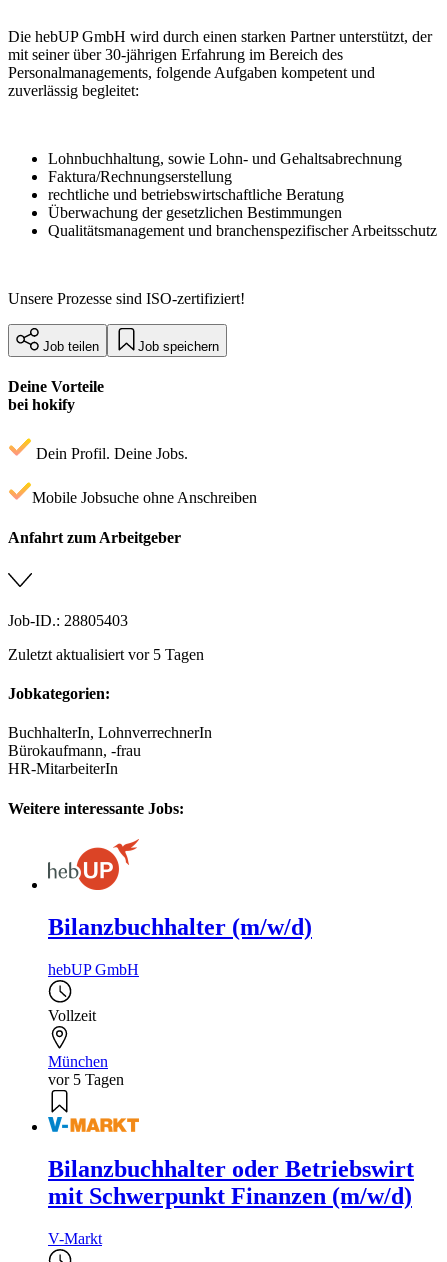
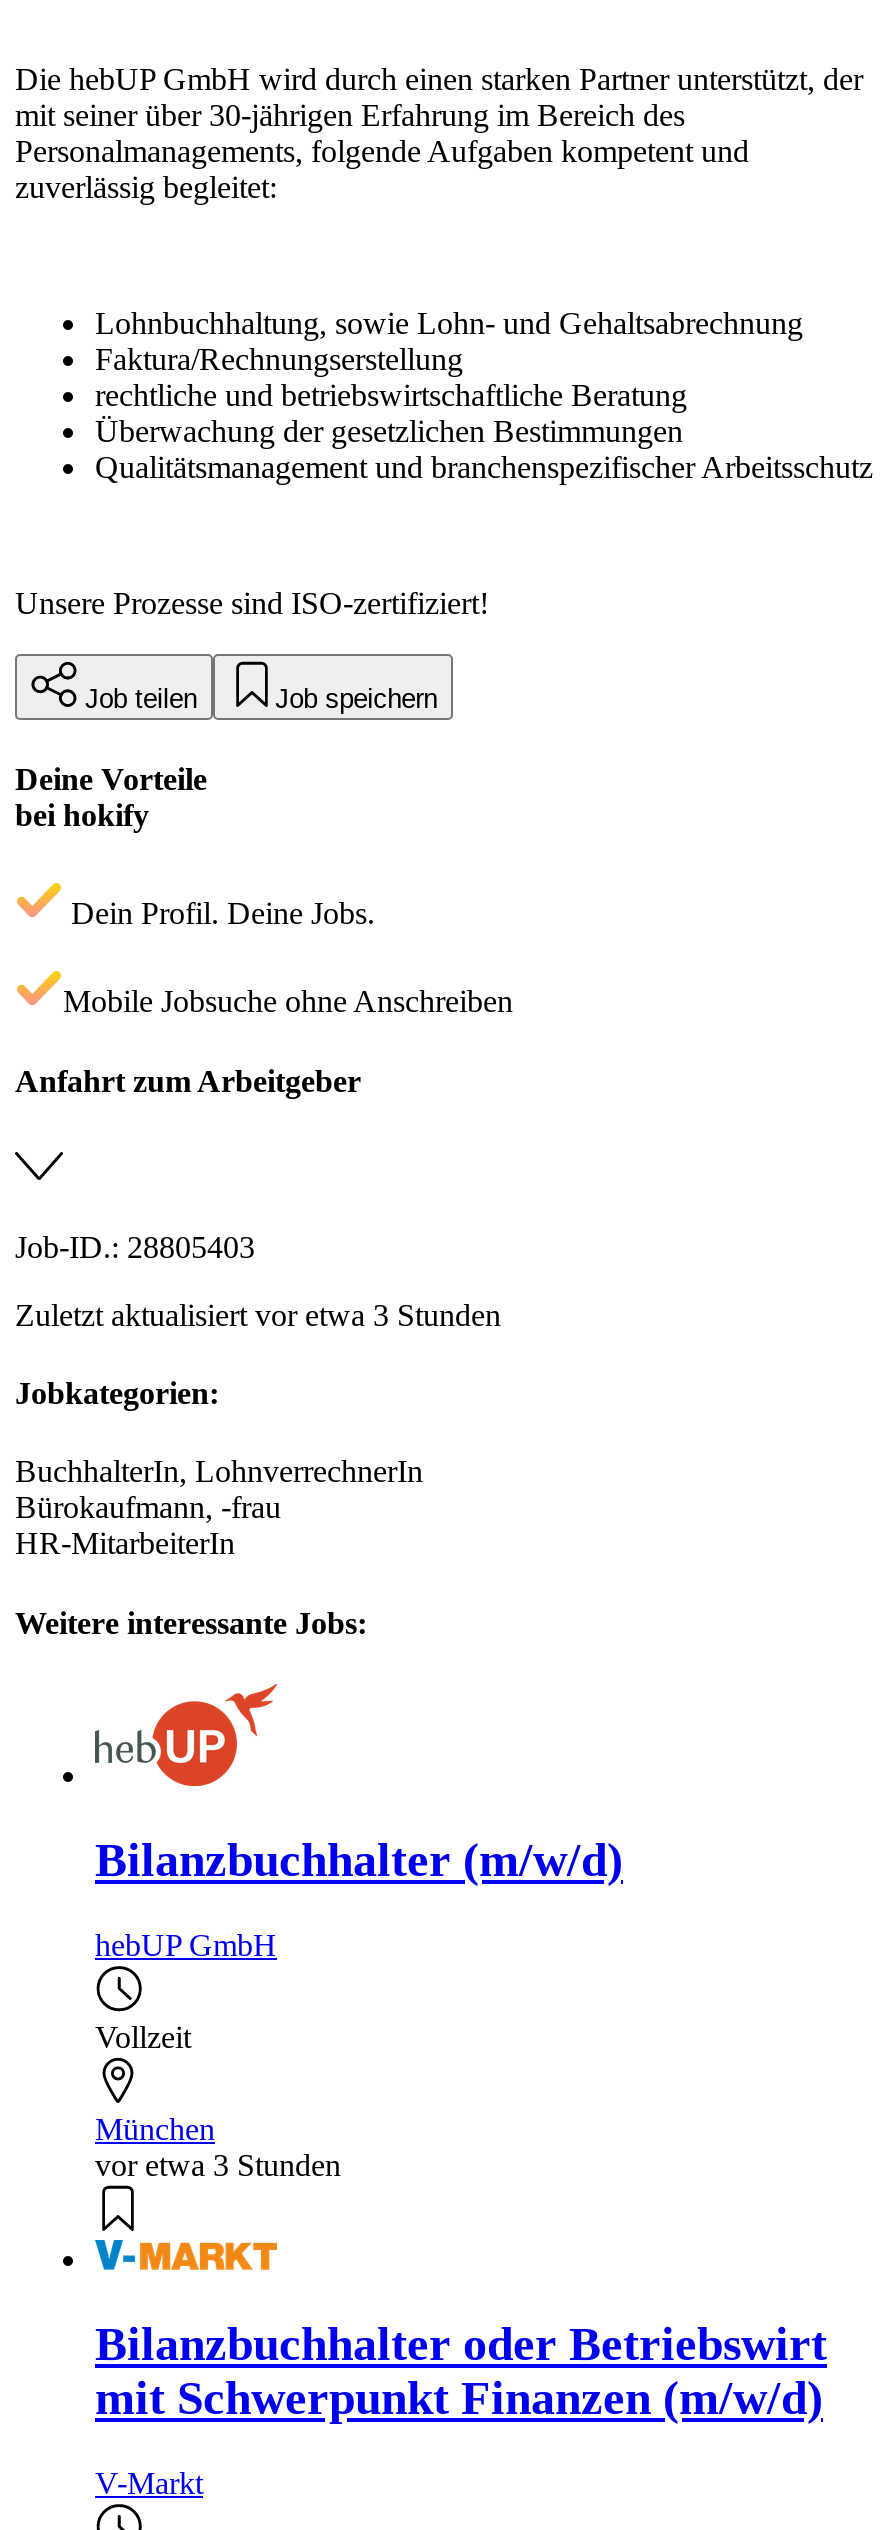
[8,646,204,663] Zuletzt aktualisiert vor 5 Tagen -> [15,1298,501,1332] Zuletzt aktualisiert vor etwa 3 Stunden
[48,1071,124,1088] vor 5 Tagen -> [95,2148,341,2182] vor etwa 3 Stunden

